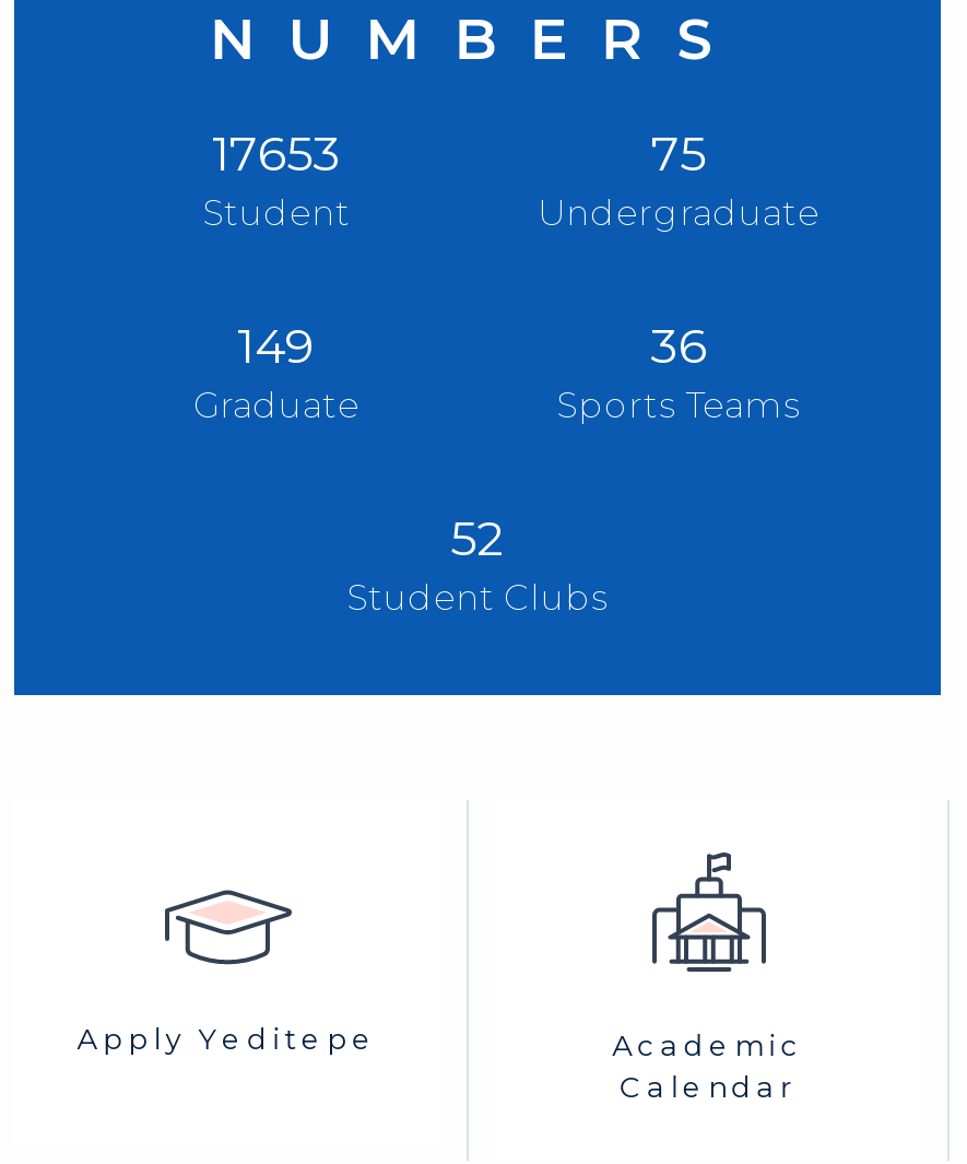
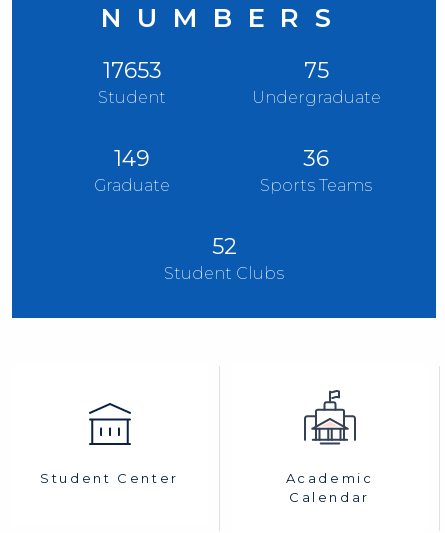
[77,881,377,1056] [image] | Apply Yeditepe -> [40,402,179,486] [image] | Student Center

